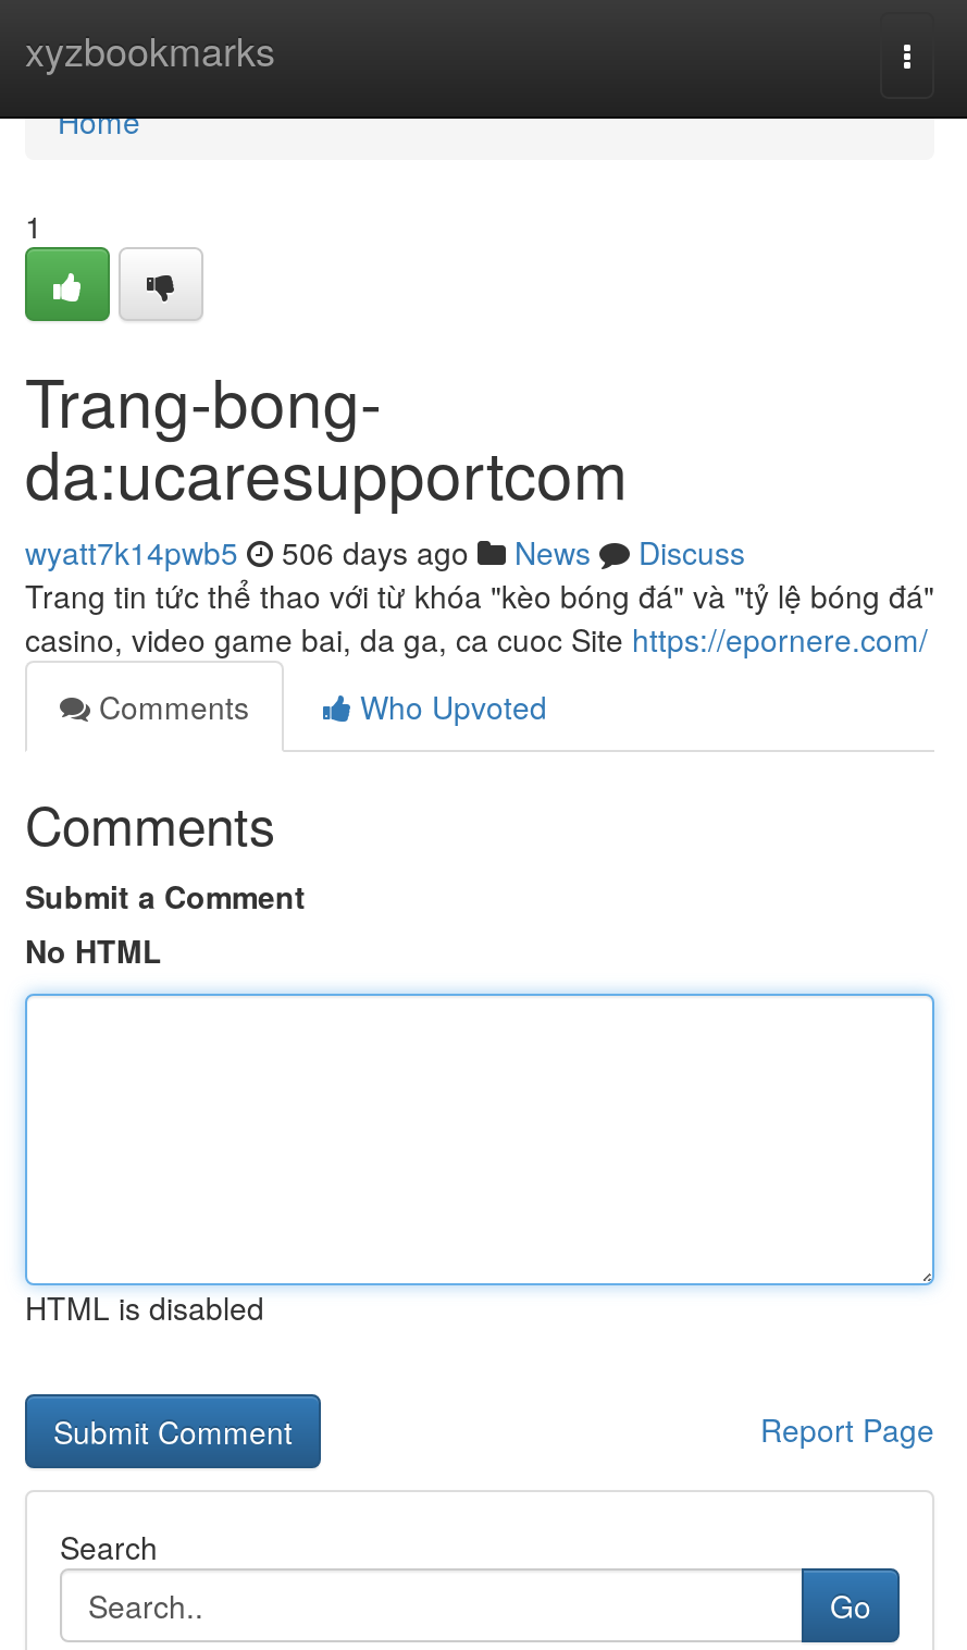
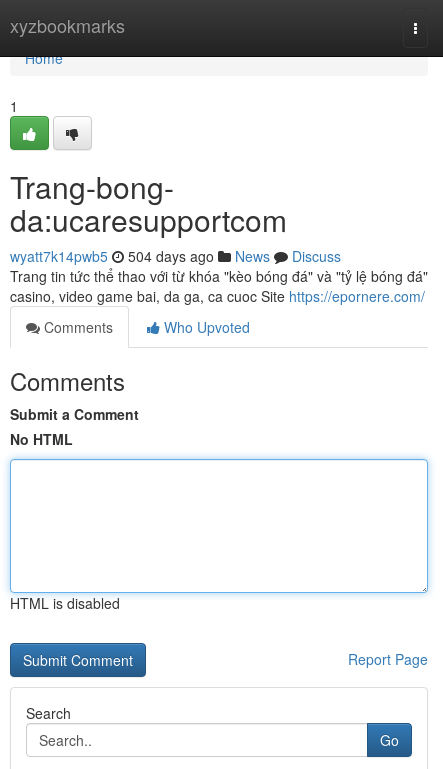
[25,530,745,574] wyatt7k14pwb5 506 days ago News Discuss -> [10,246,341,266] wyatt7k14pwb5 504 days ago News Discuss

